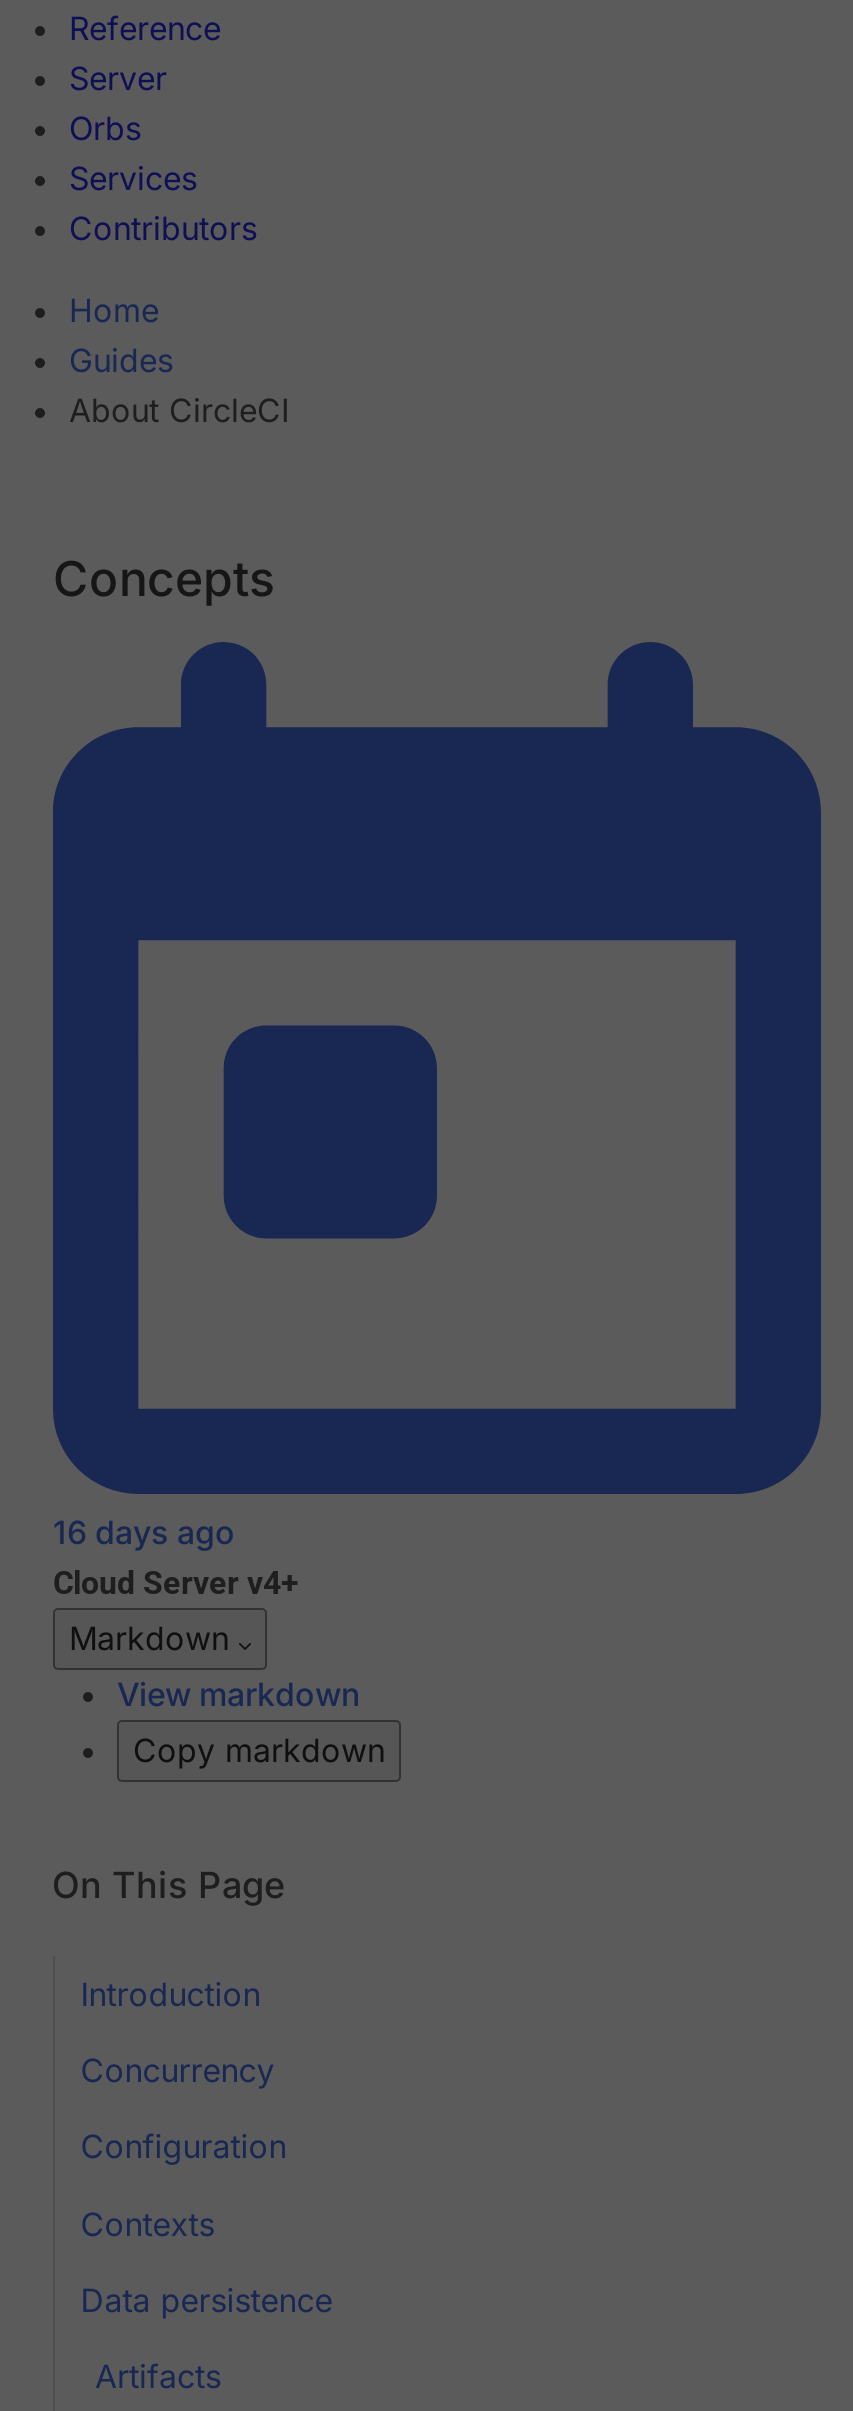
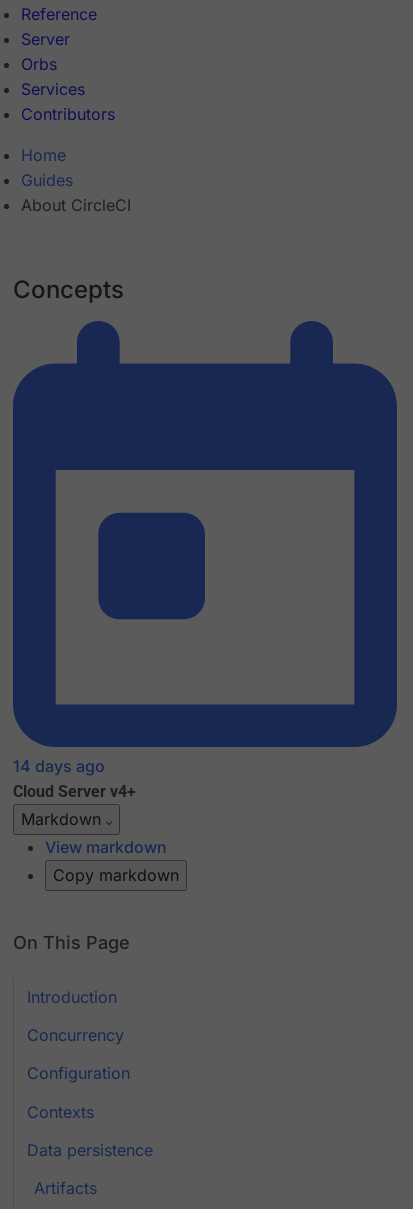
[53,1513,235,1553] 16 days ago -> [13,756,105,776] 14 days ago

